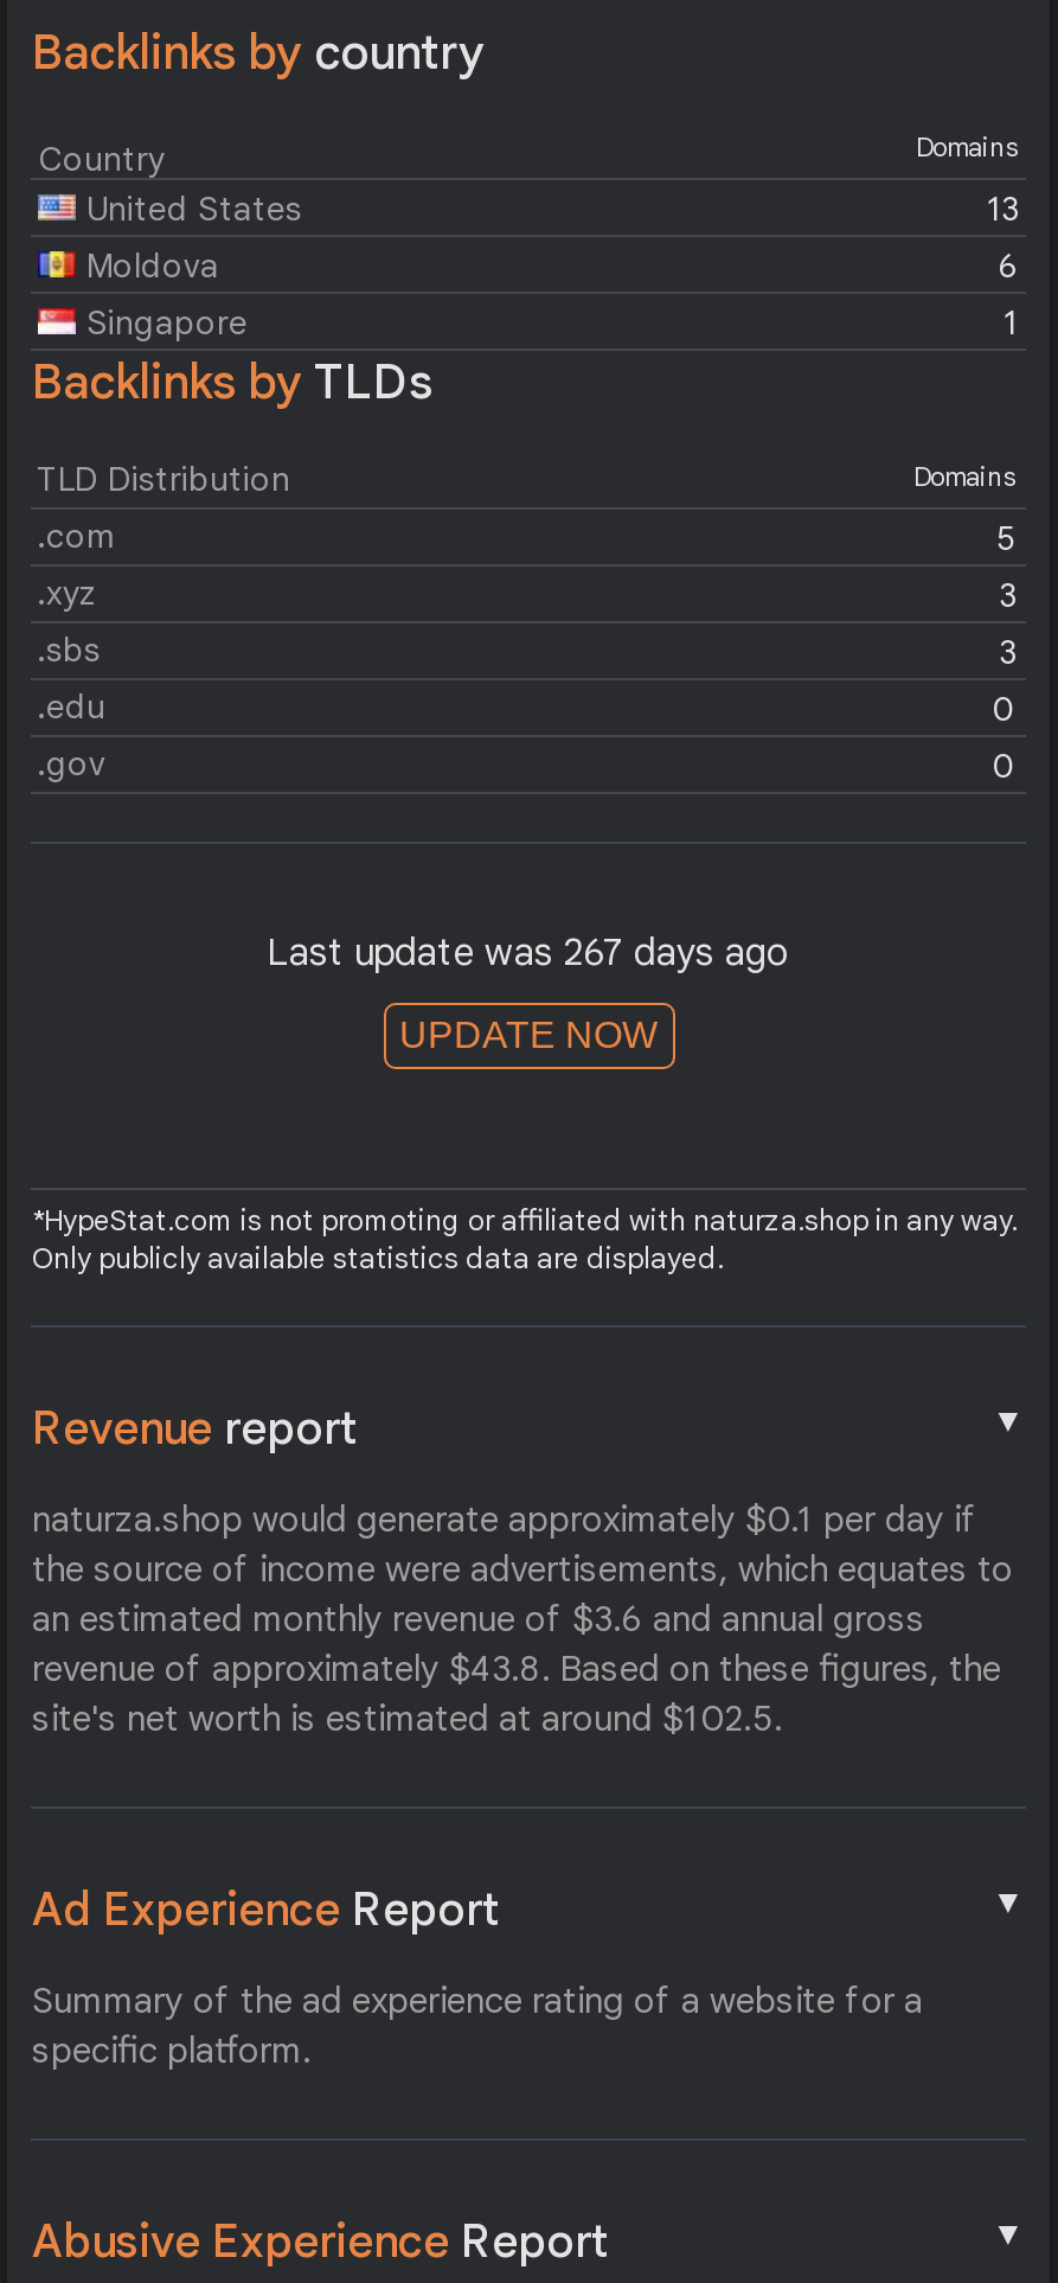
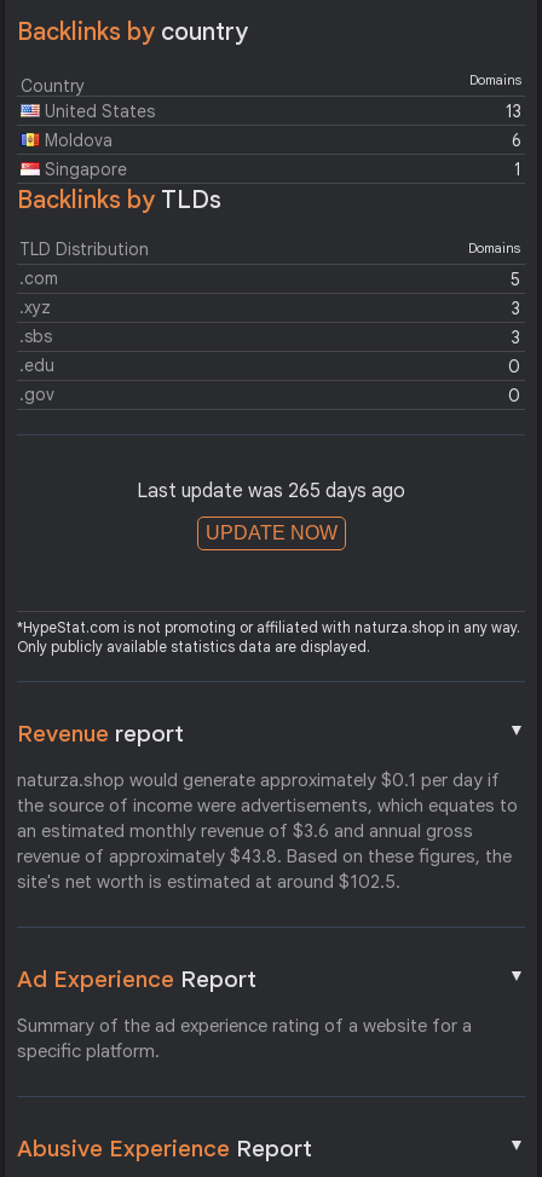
[267,930,790,977] Last update was 267 days ago -> [137,479,405,503] Last update was 265 days ago

